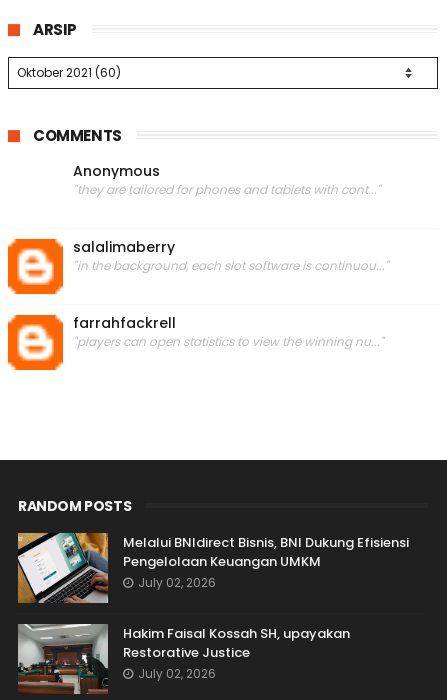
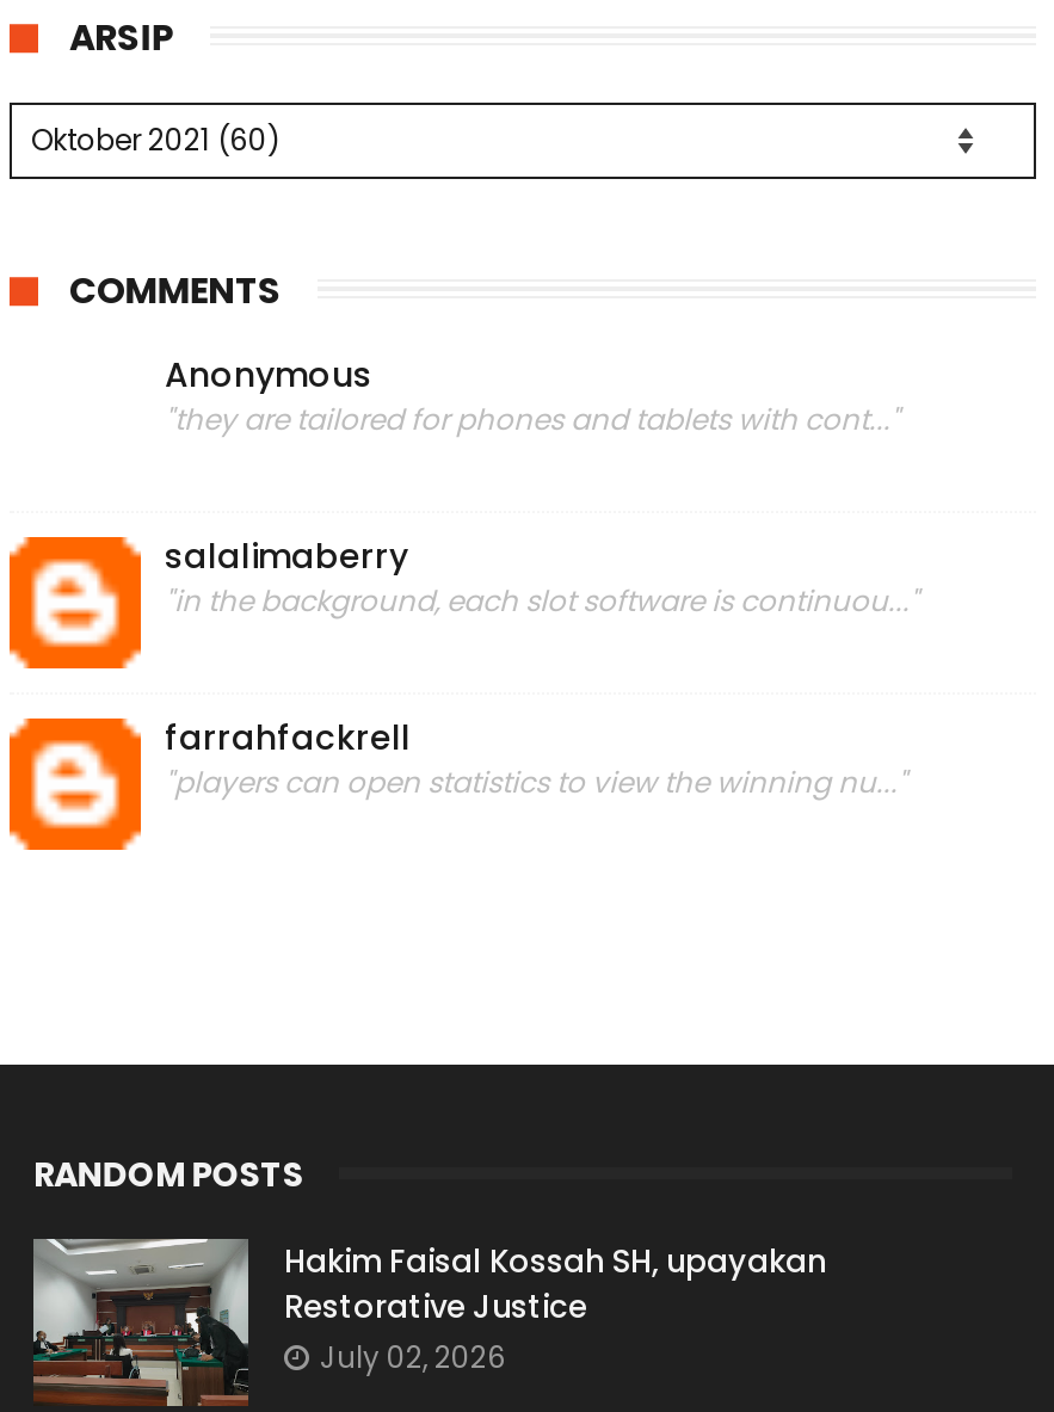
[17,532,409,604] [image] | Melalui BNIdirect Bisnis, BNI Dukung Efisiensi | Pengelolaan Keuangan UMKM | July 02, 2026 -> none

